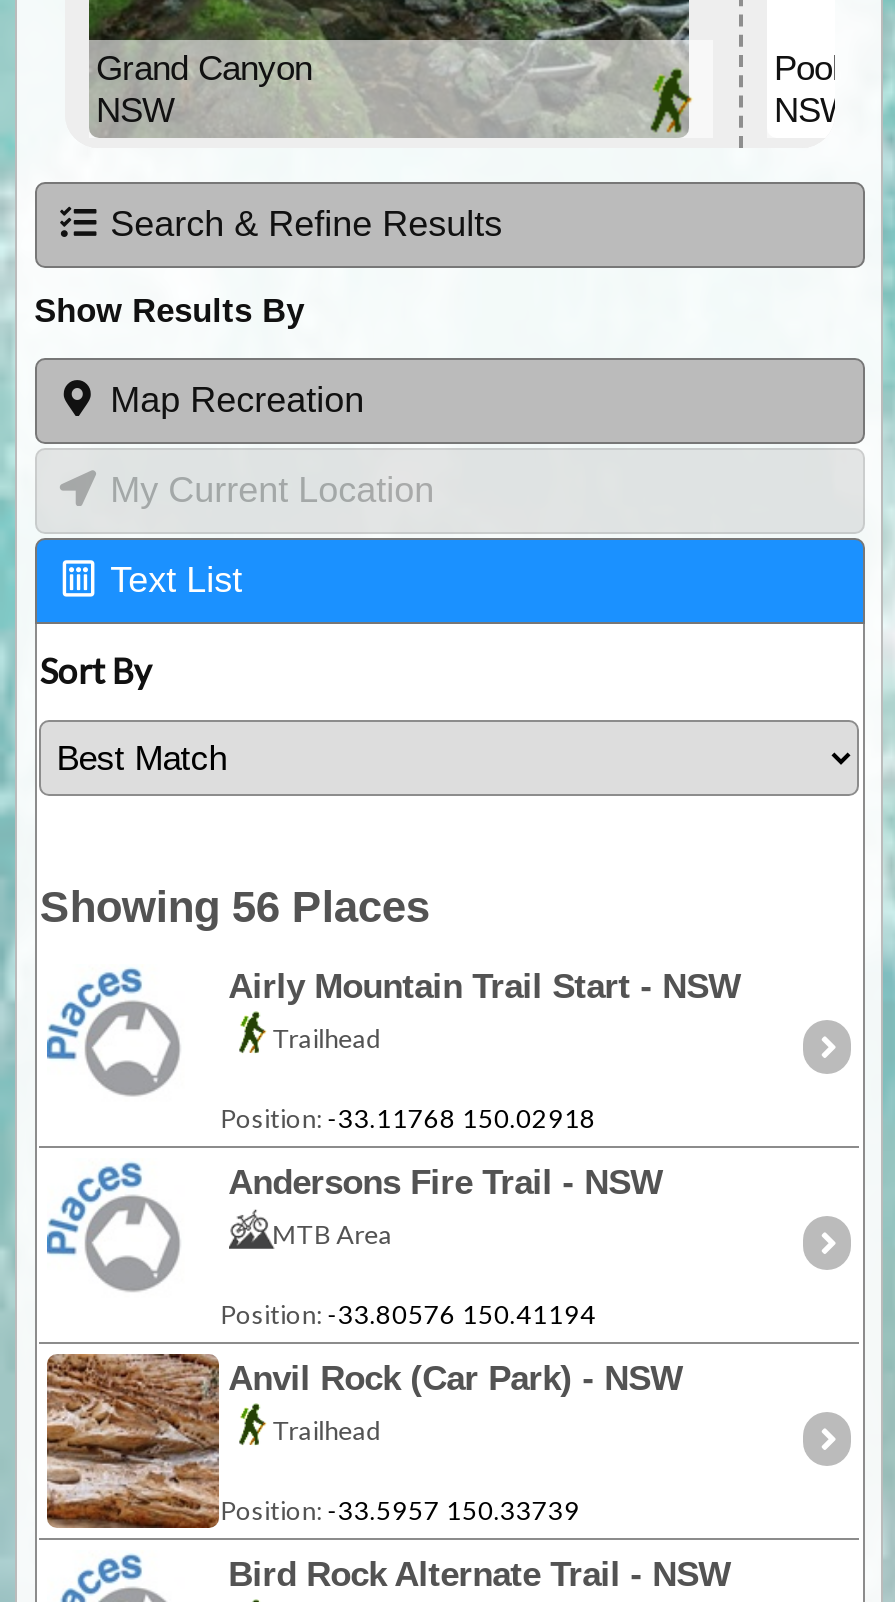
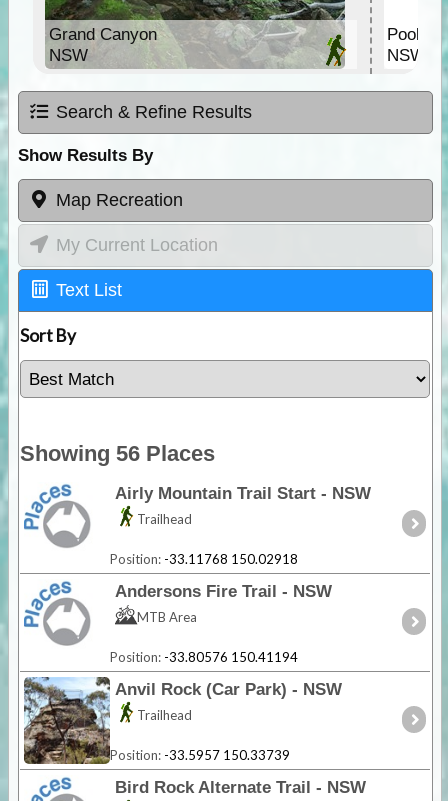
[45,1352,221,1530] [image] -> [23,676,111,765] [image]

